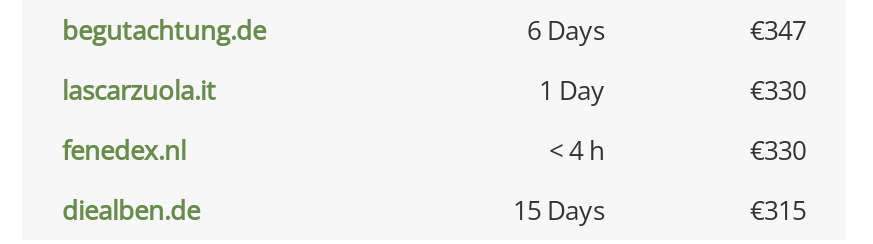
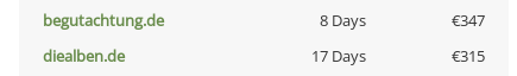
[527,11,605,47] 6 Days -> [319,9,365,30] 8 Days
[62,71,806,167] lascarzuola.it | 1 Day | €330 | fenedex.nl | < 4 h | €330 -> none
[513,191,605,227] 15 Days -> [311,45,365,66] 17 Days

